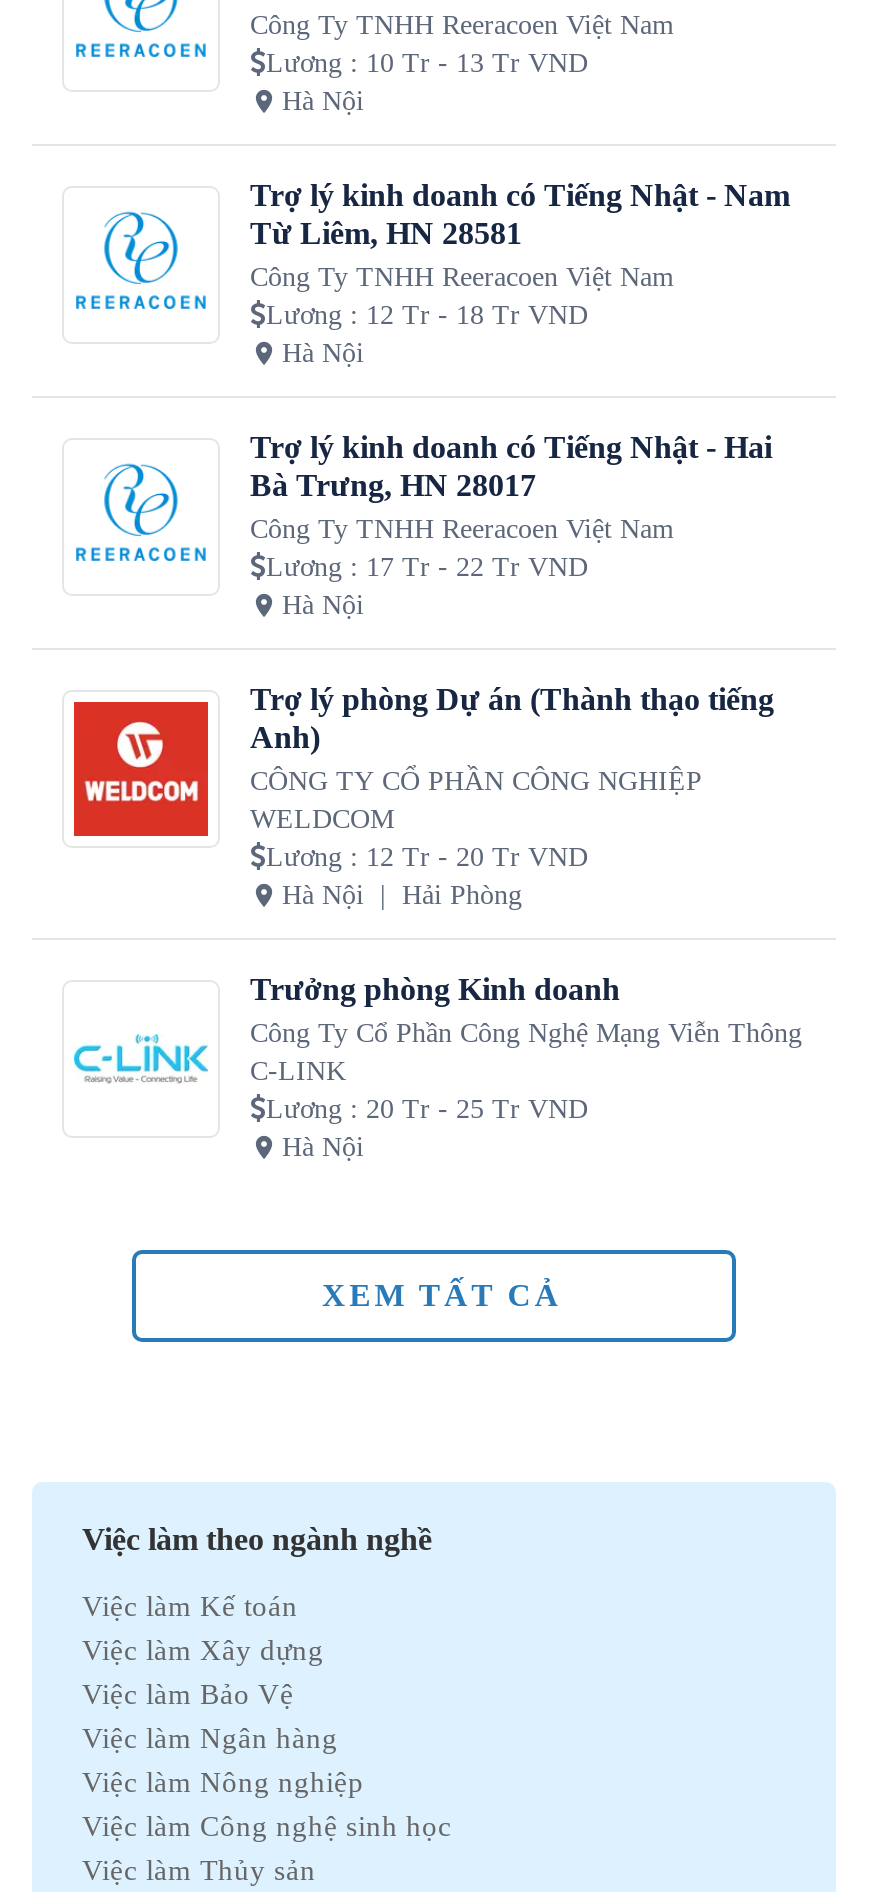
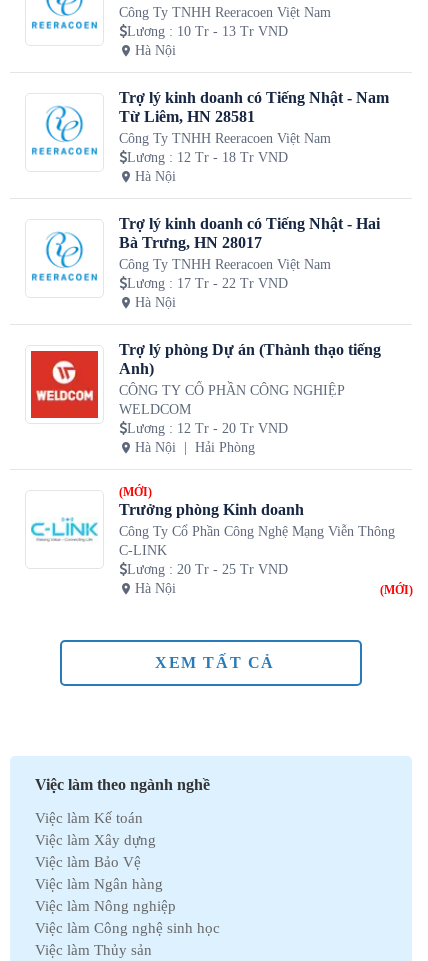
none -> [119,485,152,499] (MỚI)
[72,1016,210,1084] [image] -> [30,516,98,556] [image]
none -> [379,583,412,597] (MỚI)

